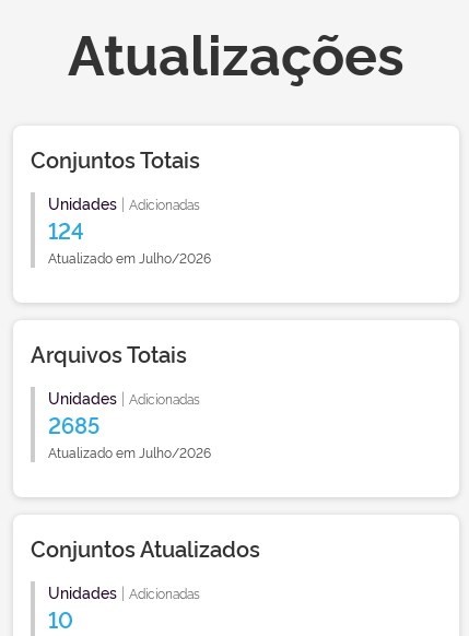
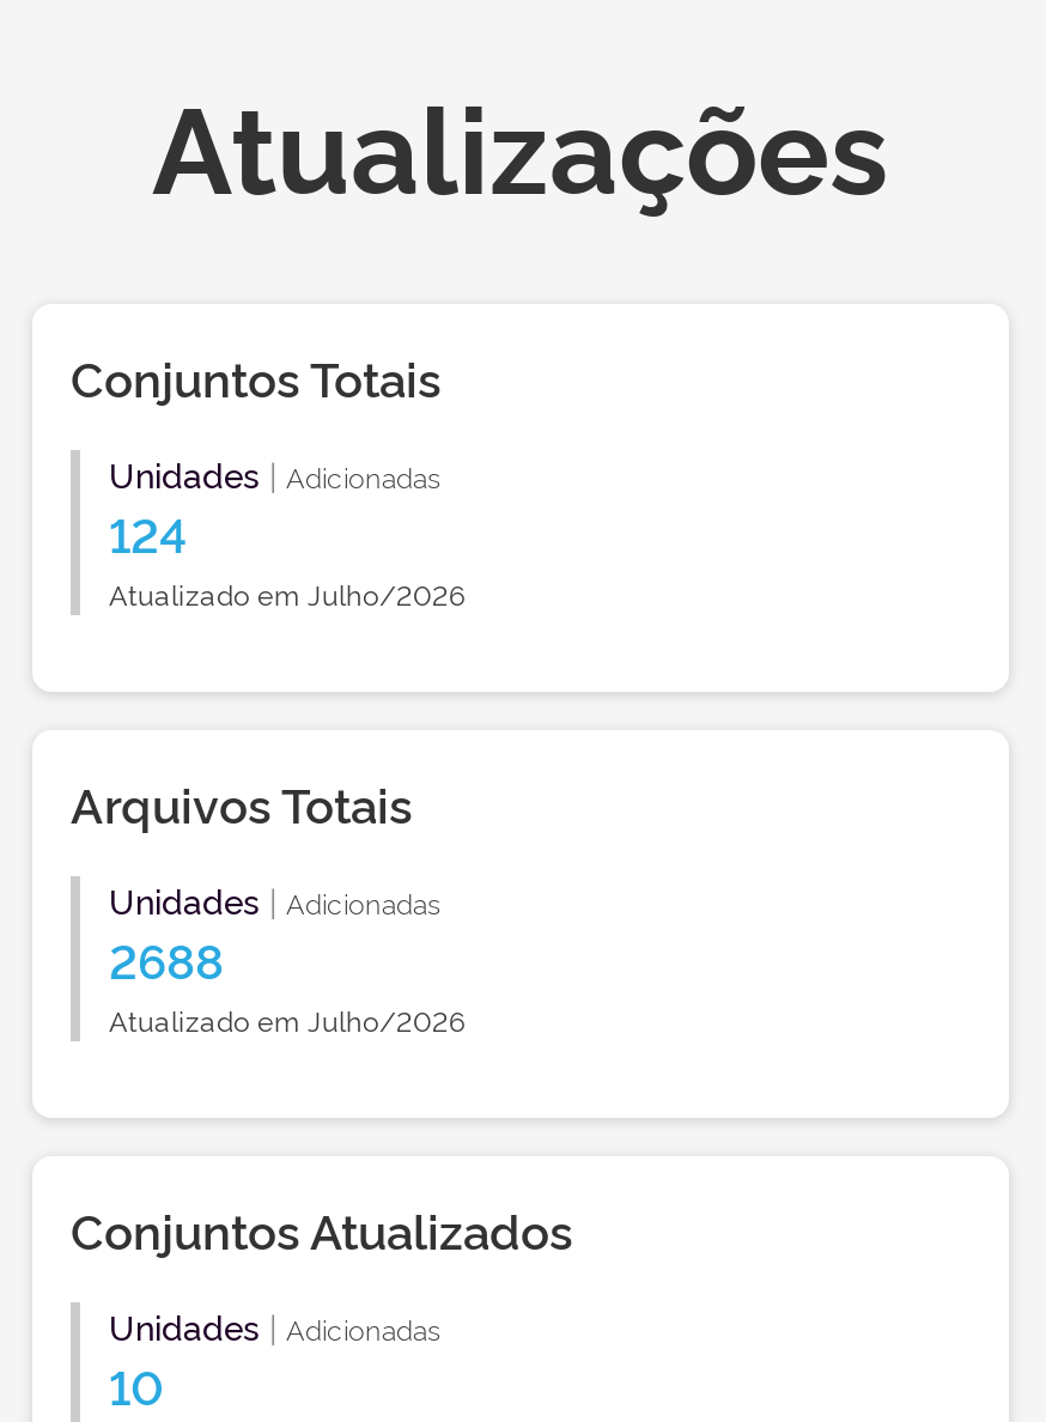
[48,408,99,439] 2685 -> [109,923,224,990] 2688

